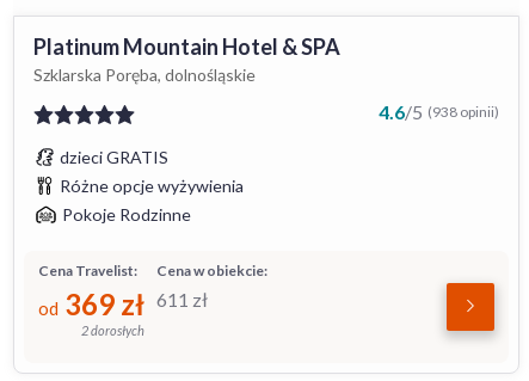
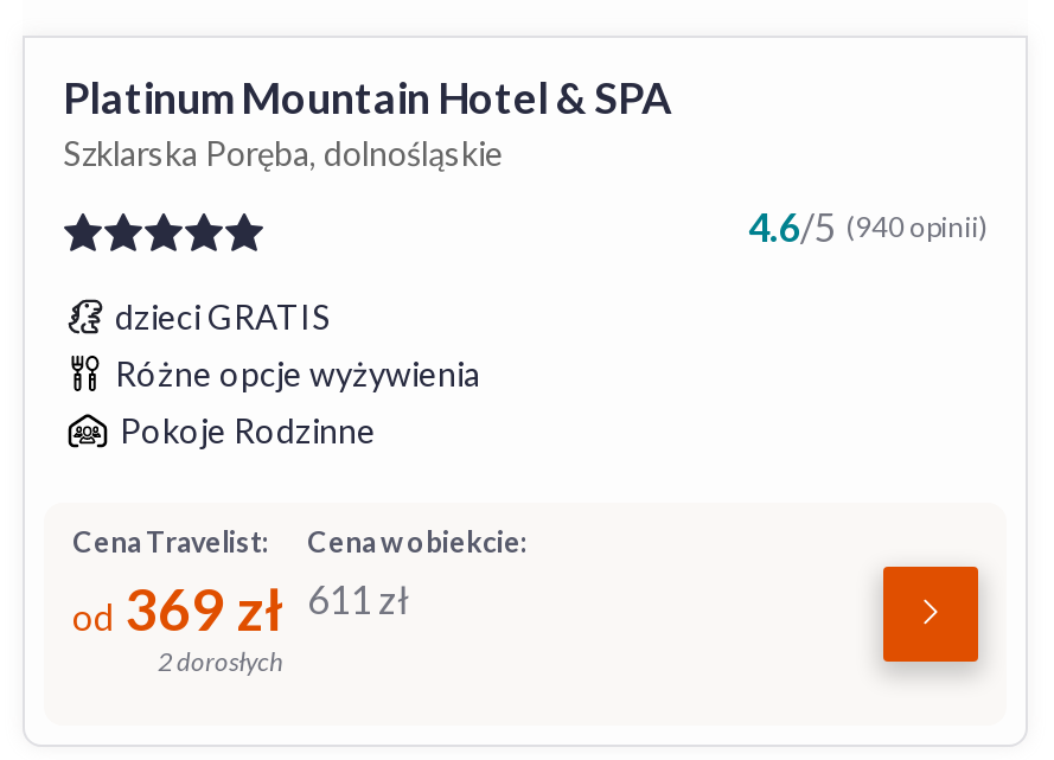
[379,100,499,123] 4.6/5 (938 opinii) -> [748,204,988,249] 4.6/5 (940 opinii)

